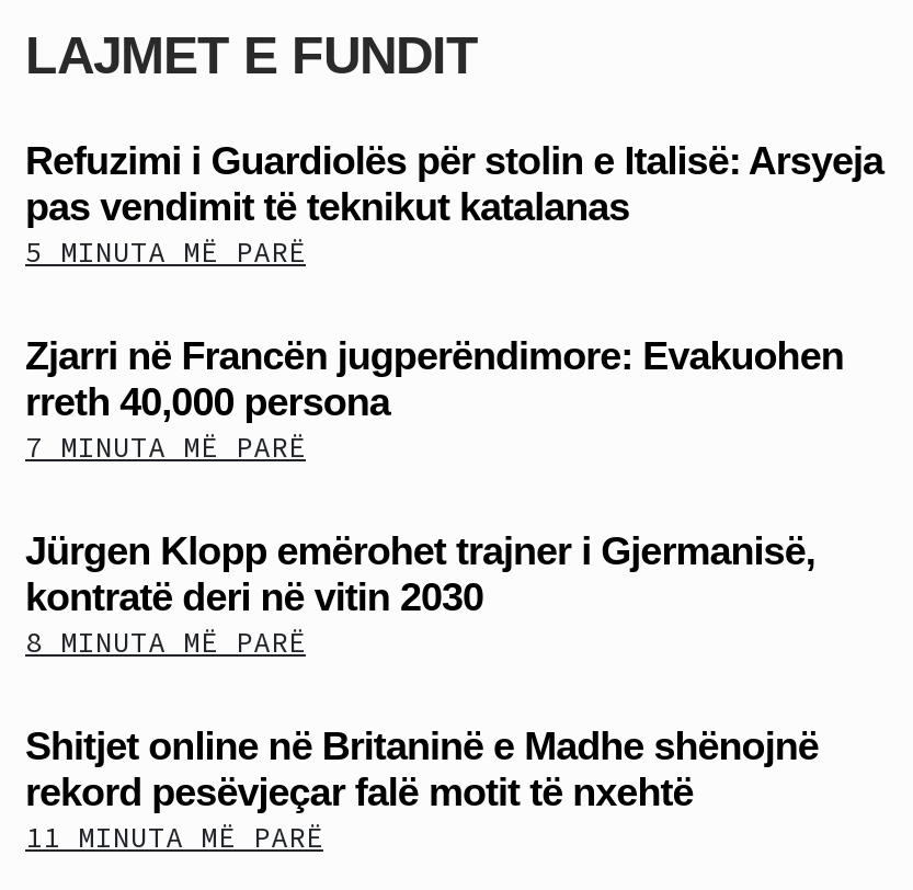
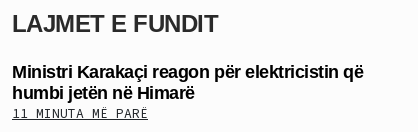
[25,139,883,814] Refuzimi i Guardiolës për stolin e Italisë: Arsyeja | pas vendimit të teknikut katalanas | 5 MINUTA MË PARË | Zjarri në Francën jugperëndimore: Evakuohen | rreth 40,000 persona | 7 MINUTA MË PARË | Jürgen Klopp emërohet trajner i Gjermanisë, | kontratë deri në vitin 2030 | 8 MINUTA MË PARË | Shitjet online në Britaninë e Madhe shënojnë | rekord pesëvjeçar falë motit të nxehtë -> [12,62,363,103] Ministri Karakaçi reagon për elektricistin që | humbi jetën në Himarë

